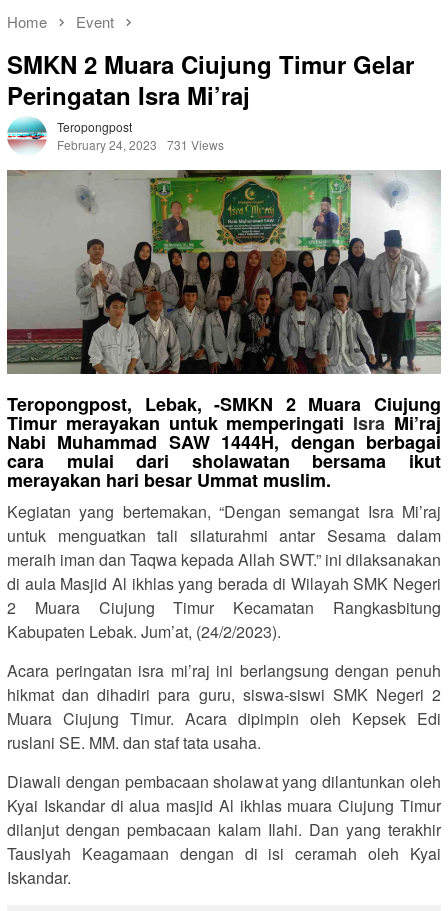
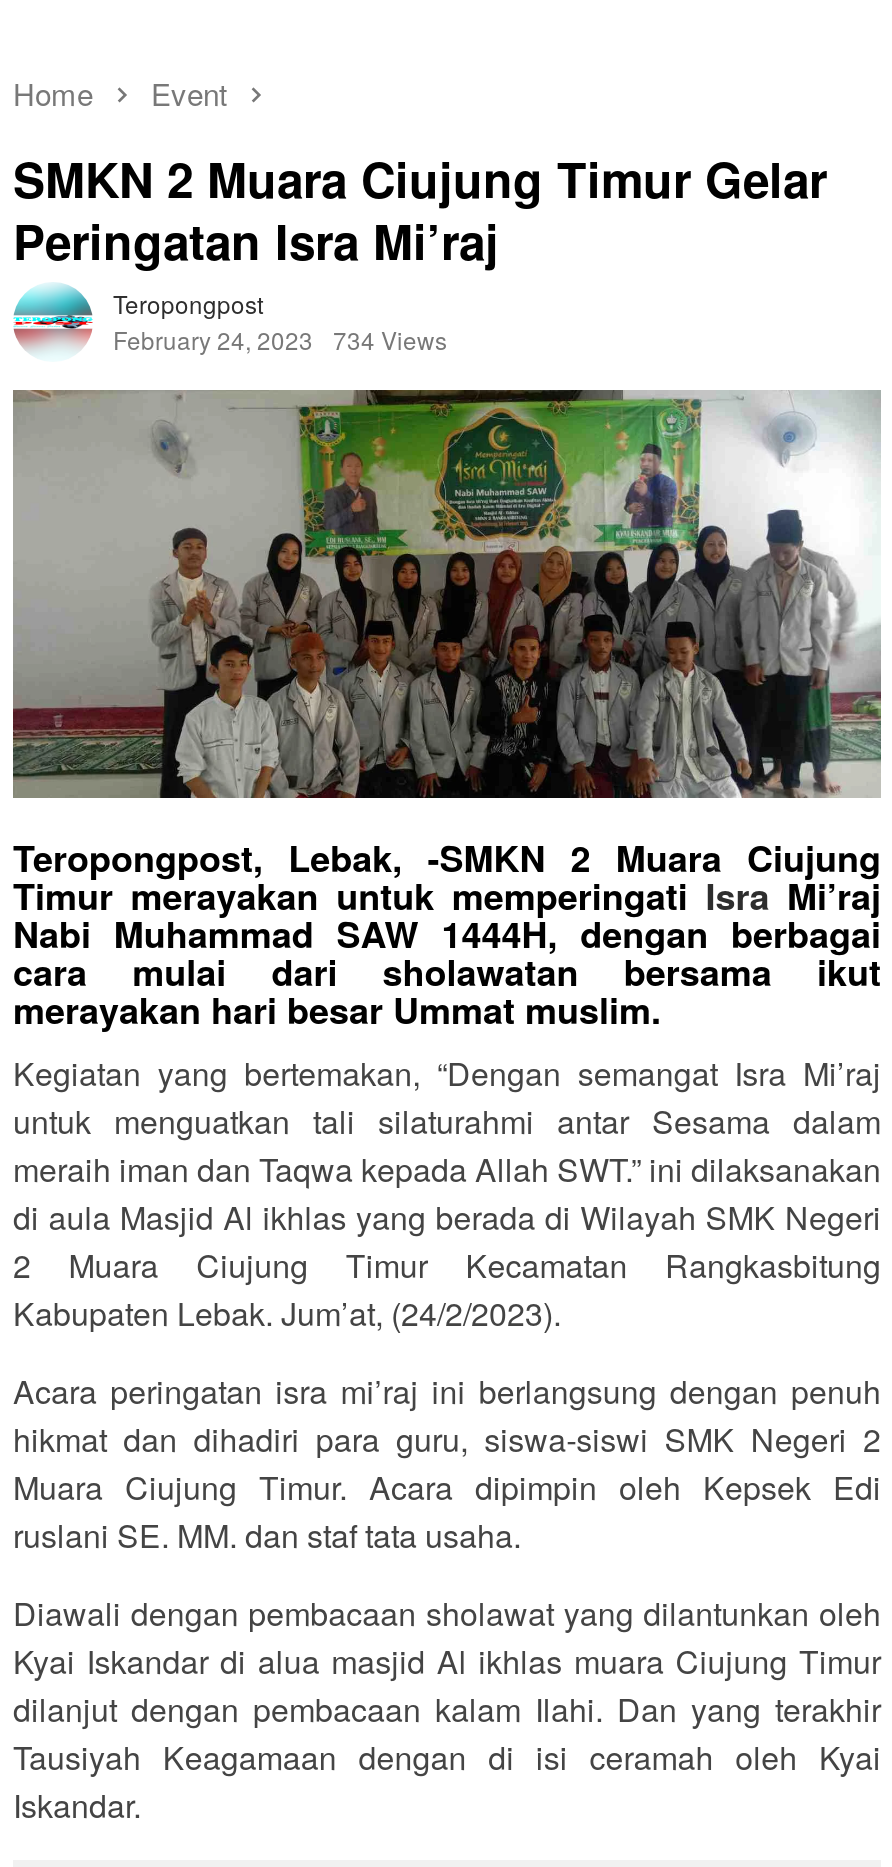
[57,136,224,153] February 24, 2023 731 Views -> [113,322,447,356] February 24, 2023 734 Views

